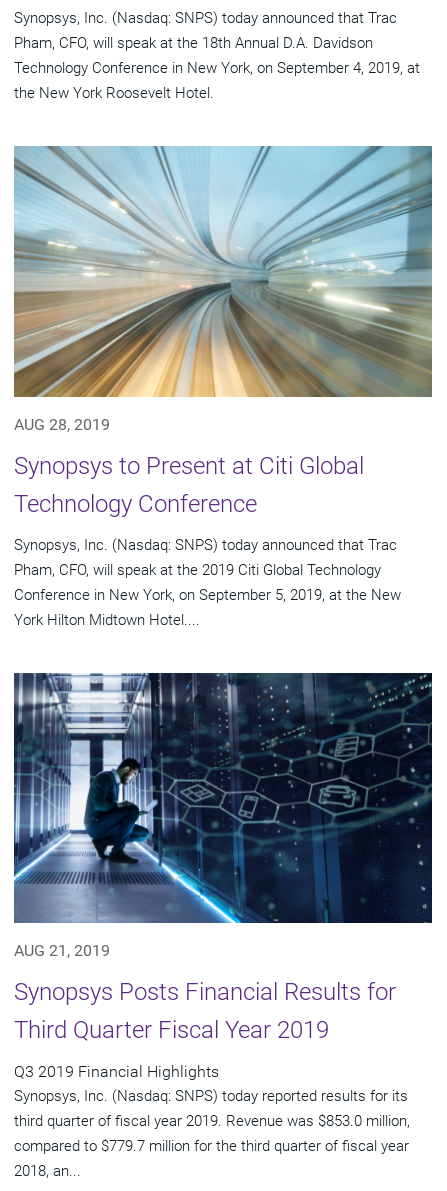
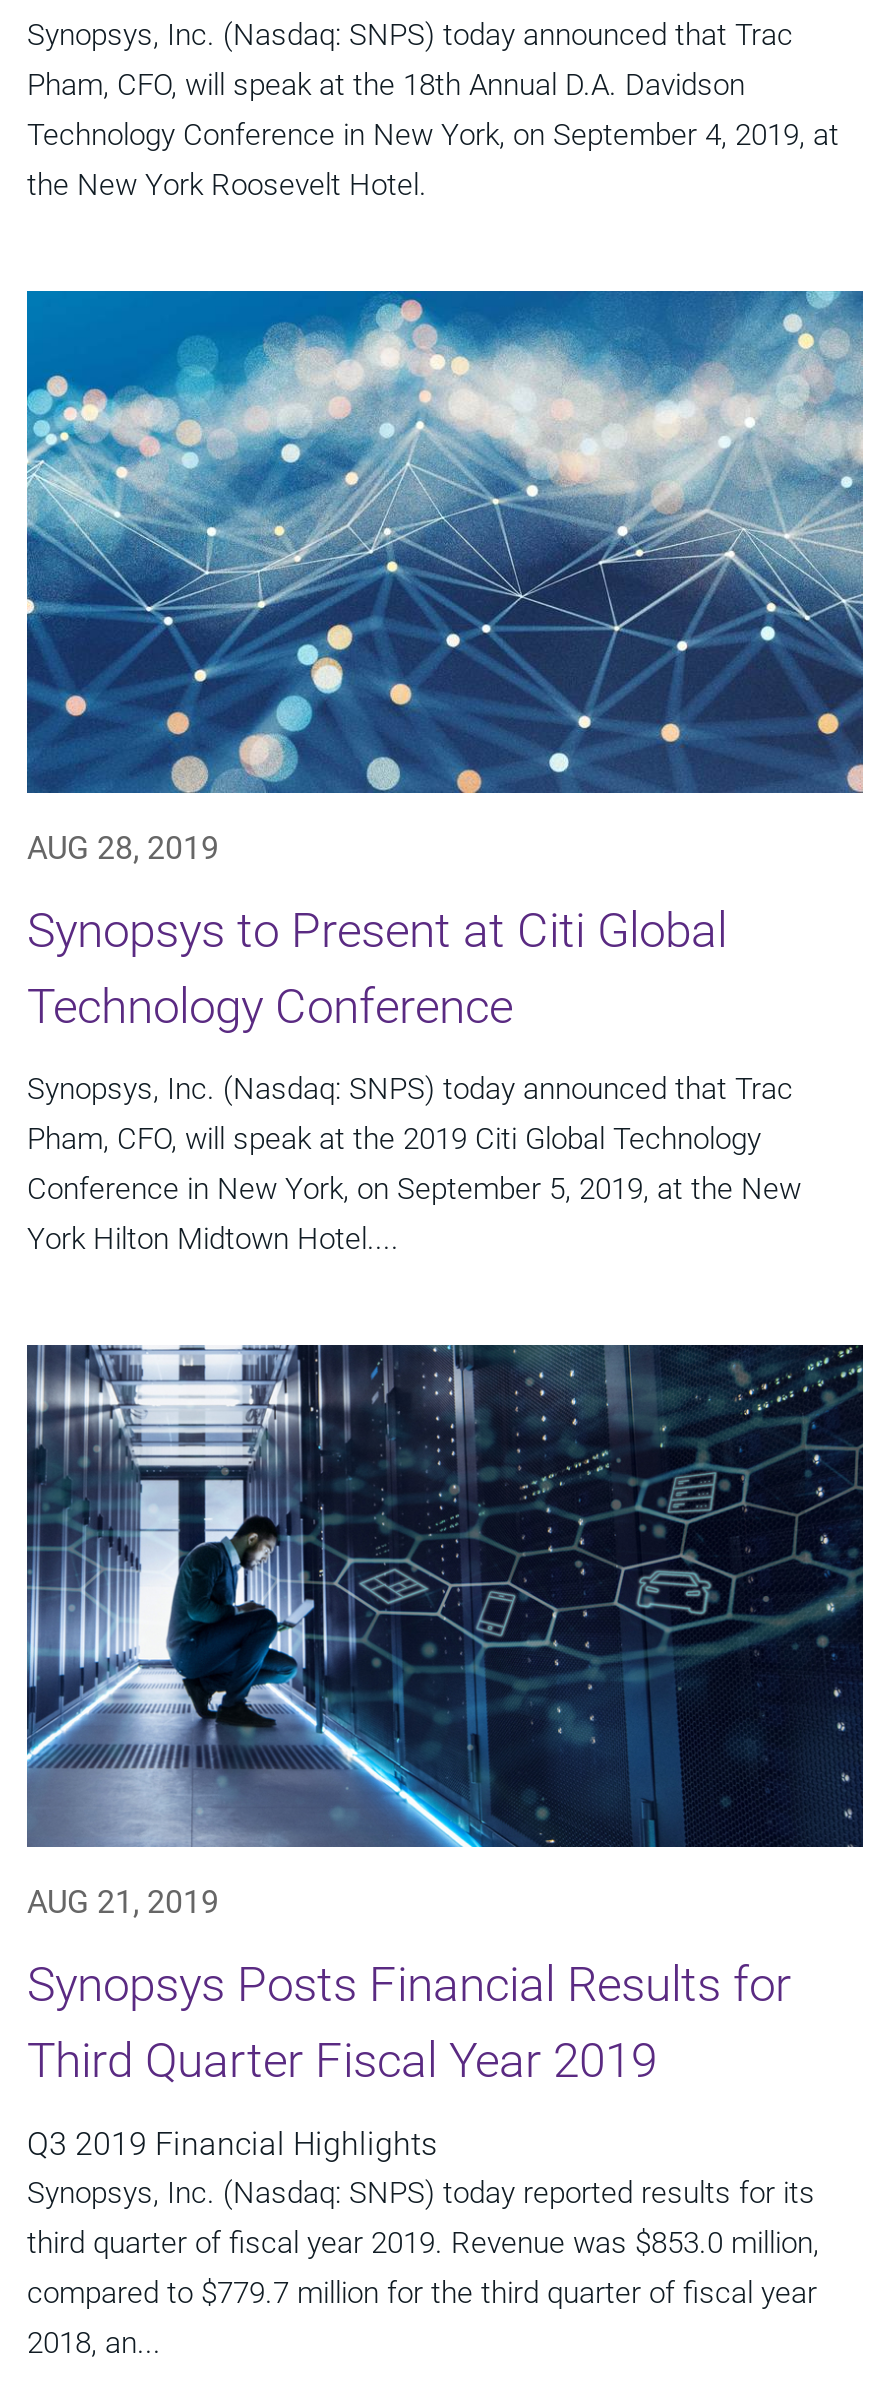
[13,146,433,398] [image] -> [25,290,865,796] [image]

